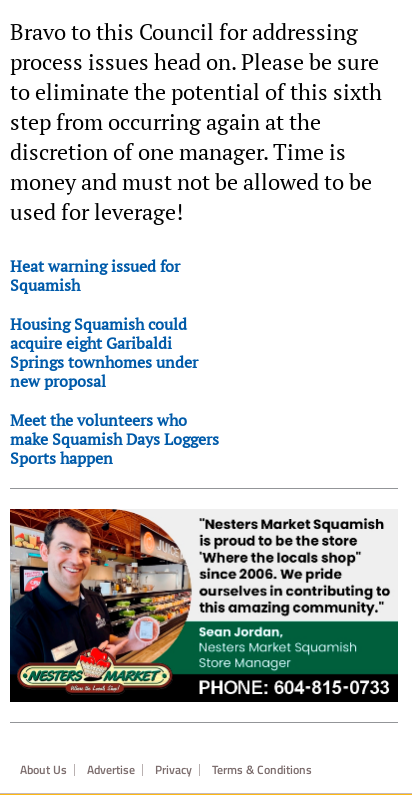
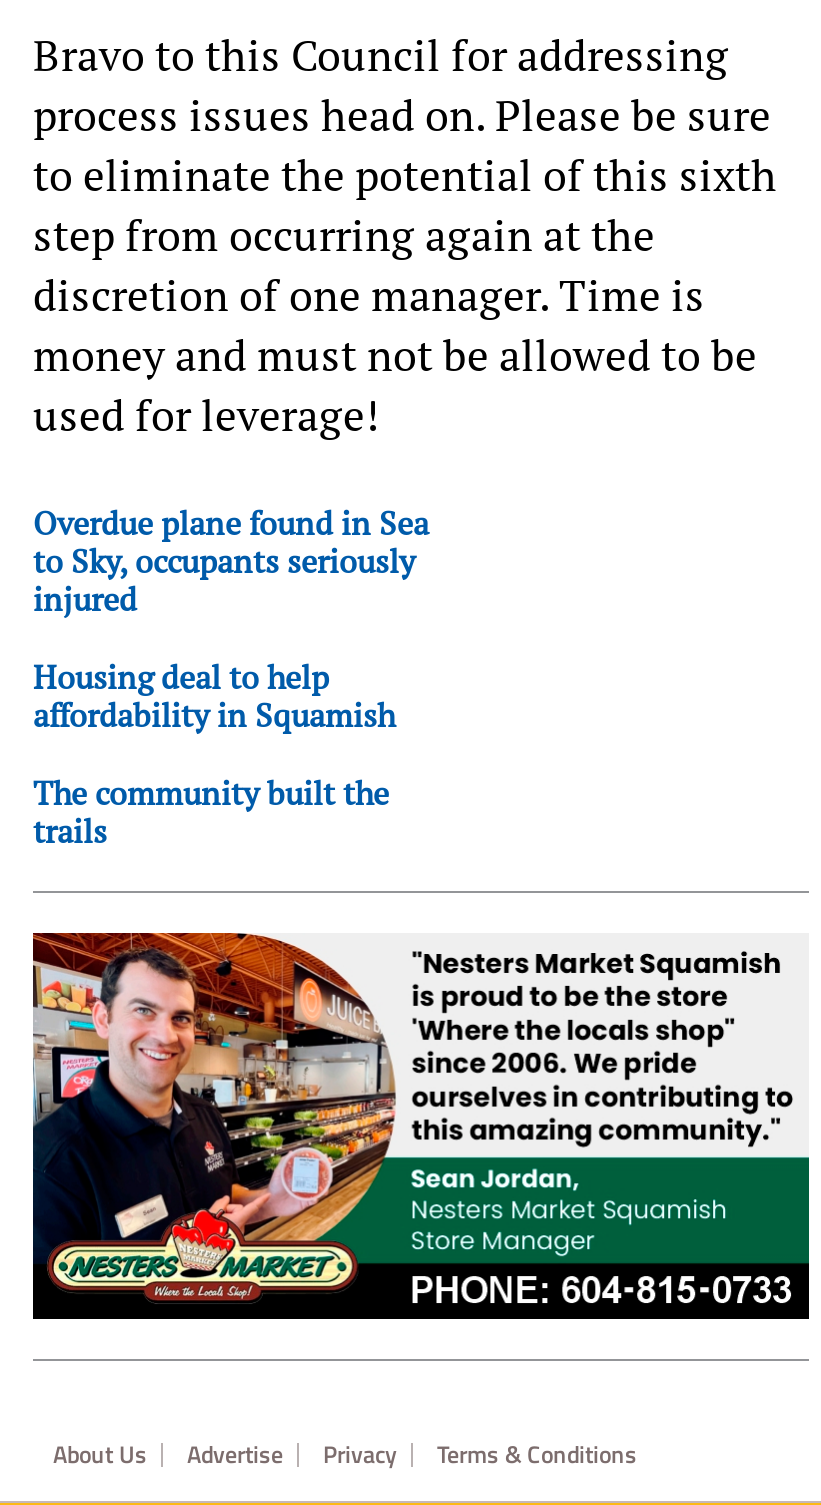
[10,254,180,295] Heat warning issued for | Squamish -> [33,500,429,620] Overdue plane found in Sea | to Sky, occupants seriously | injured
[10,312,198,391] Housing Squamish could | acquire eight Garibaldi | Springs townhomes under | new proposal -> [33,654,395,736] Housing deal to help | affordability in Squamish
[10,408,219,468] Meet the volunteers who | make Squamish Days Loggers | Sports happen -> [33,770,389,852] The community built the | trails

